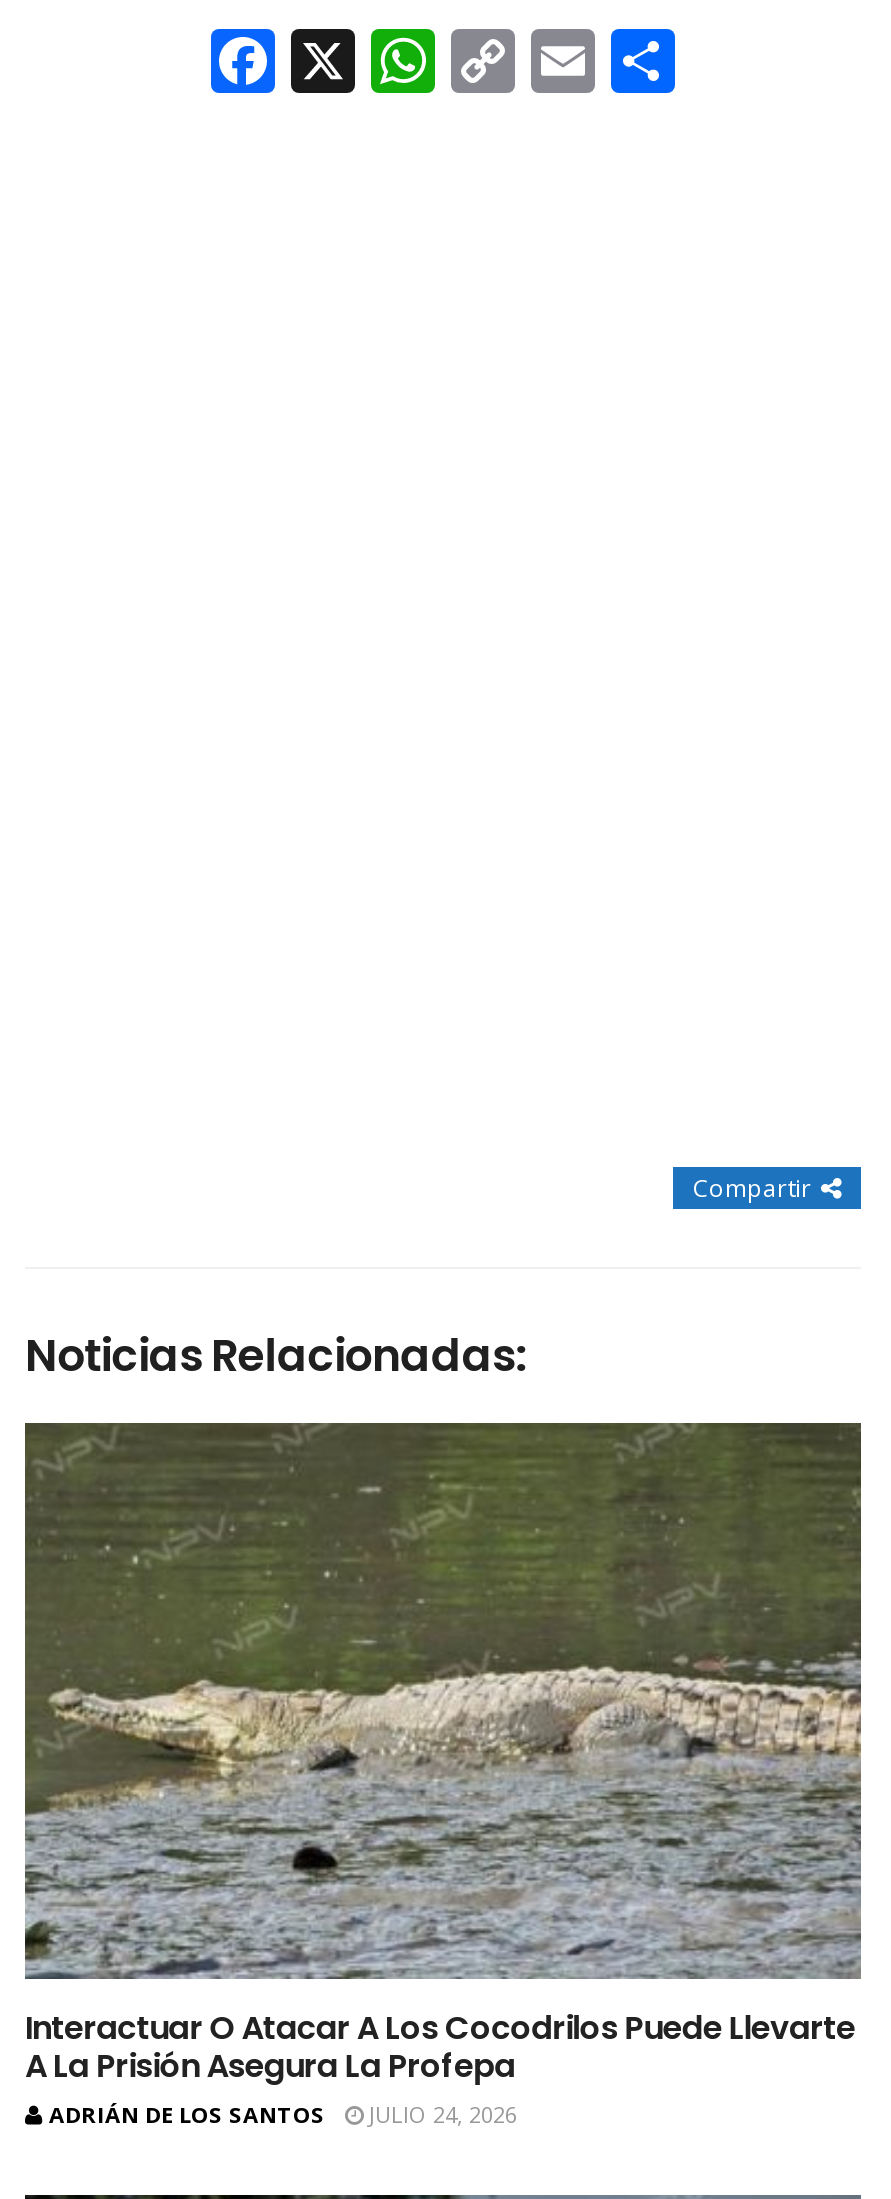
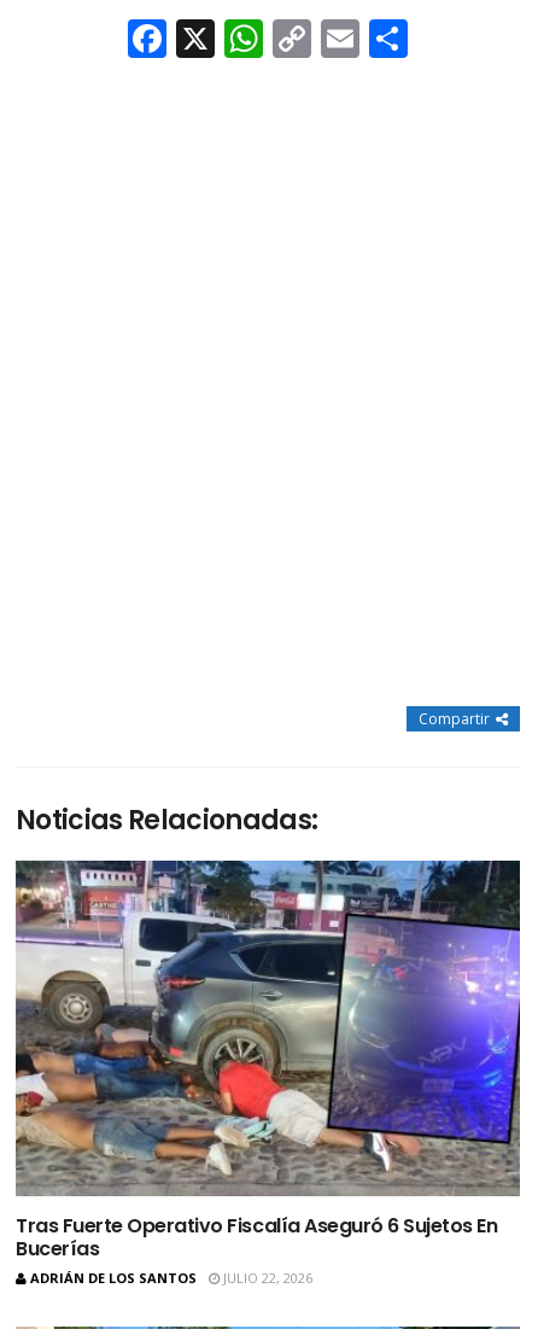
[23,1421,863,2089] [image] | Interactuar O Atacar A Los Cocodrilos Puede Llevarte | A La Prisión Asegura La Profepa -> [14,859,521,1263] [image] | Tras Fuerte Operativo Fiscalía Aseguró 6 Sujetos En | Bucerías
[49,2099,517,2129] ADRIÁN DE LOS SANTOS JULIO 24, 2026 -> [30,1269,312,1287] ADRIÁN DE LOS SANTOS JULIO 22, 2026

